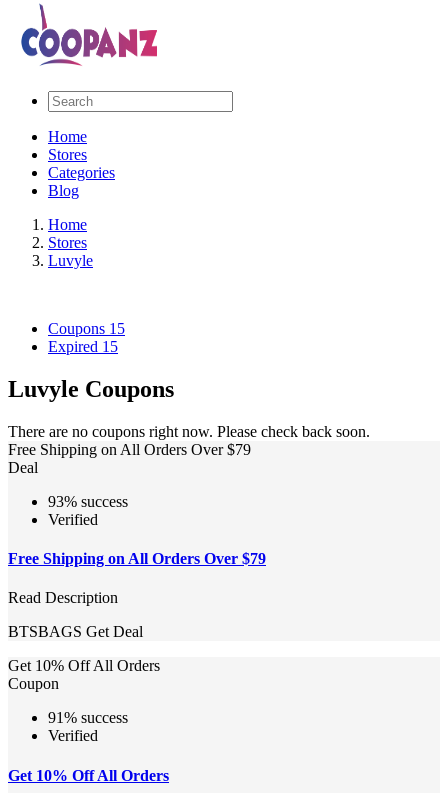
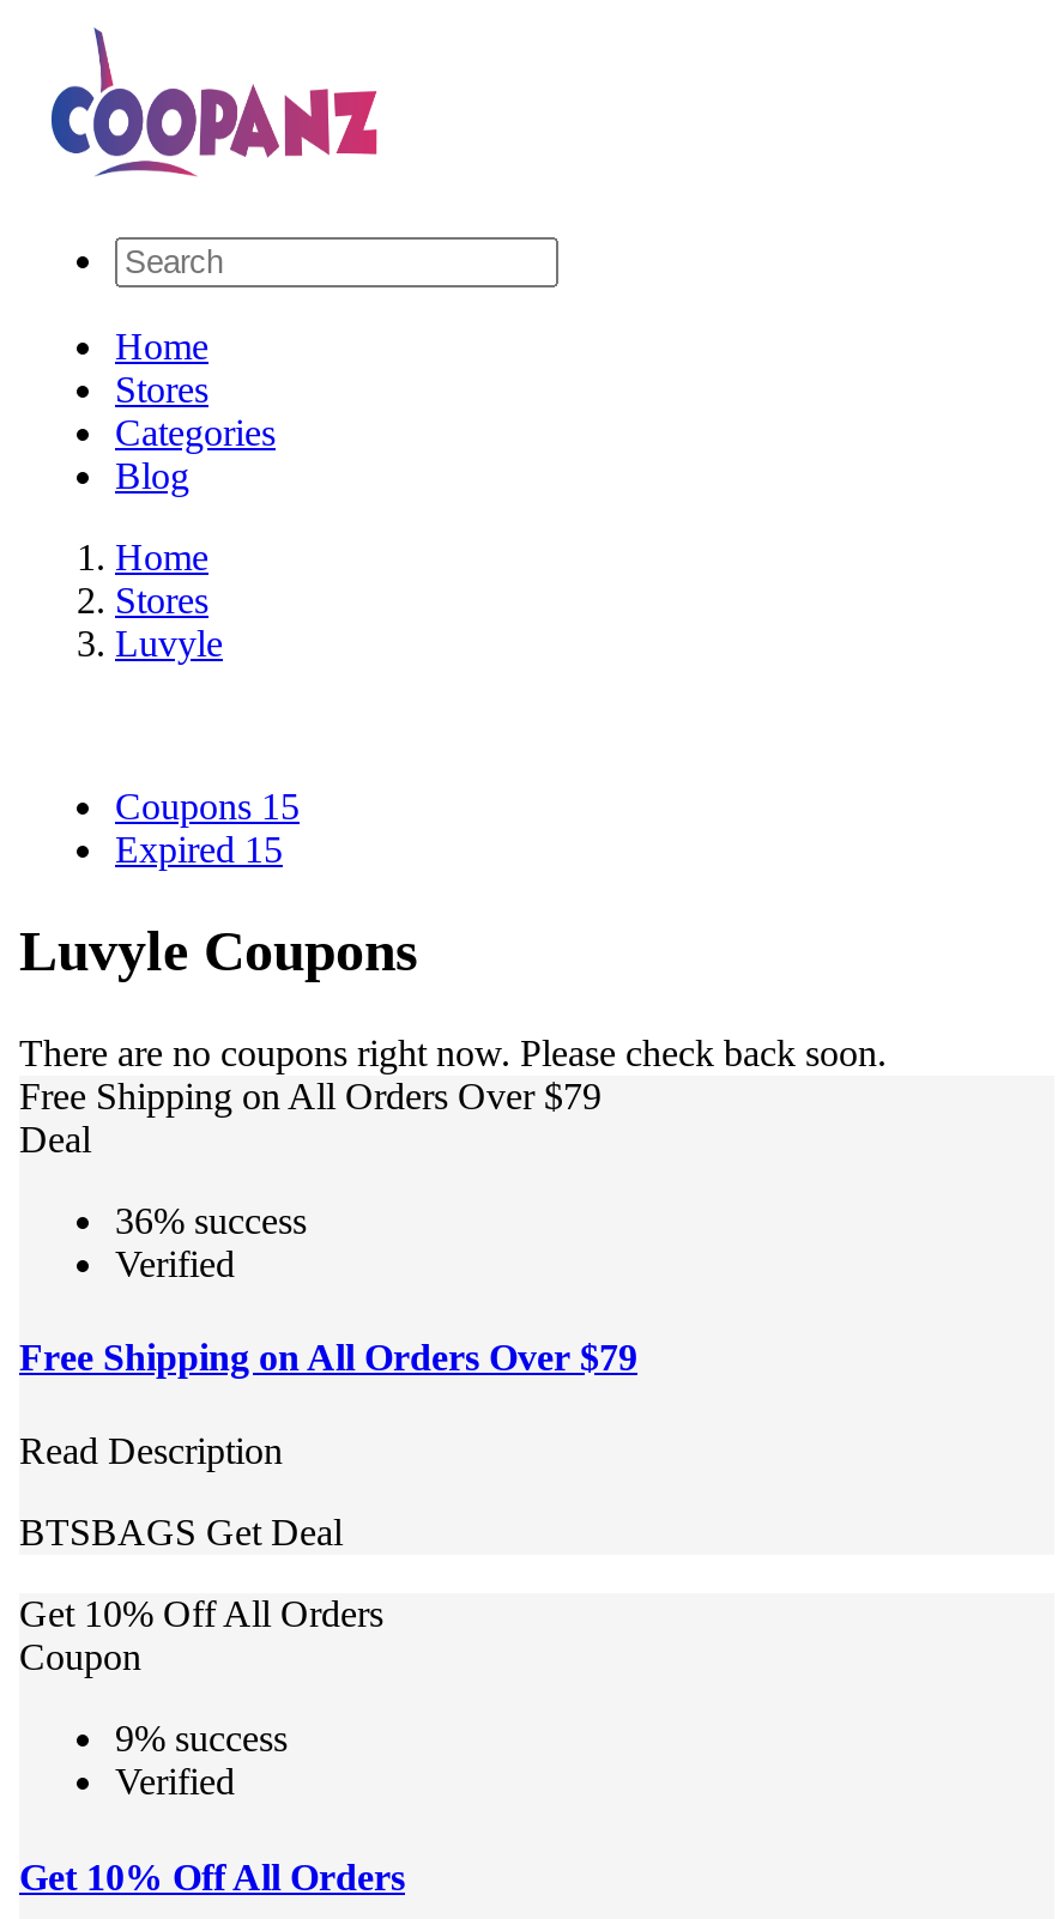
[48,493,128,510] 93% success -> [115,1200,307,1241] 36% success
[48,709,128,726] 91% success -> [115,1718,288,1759] 9% success

